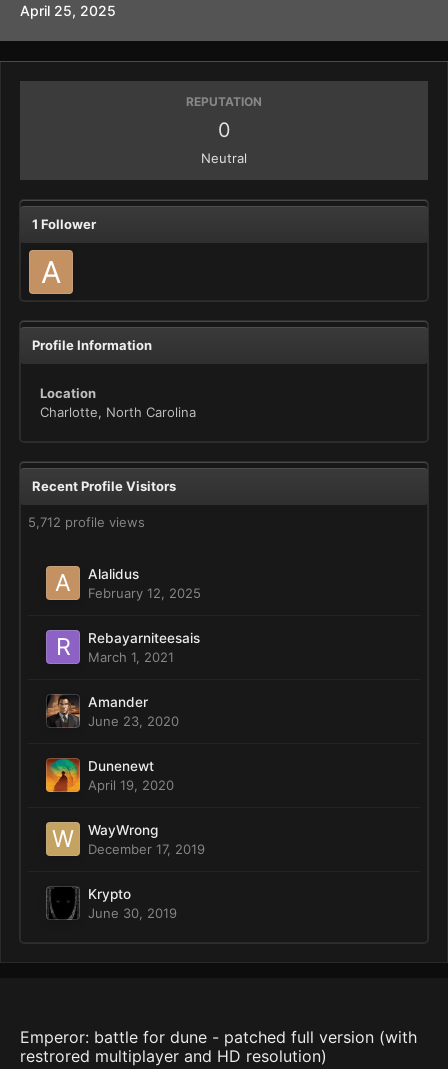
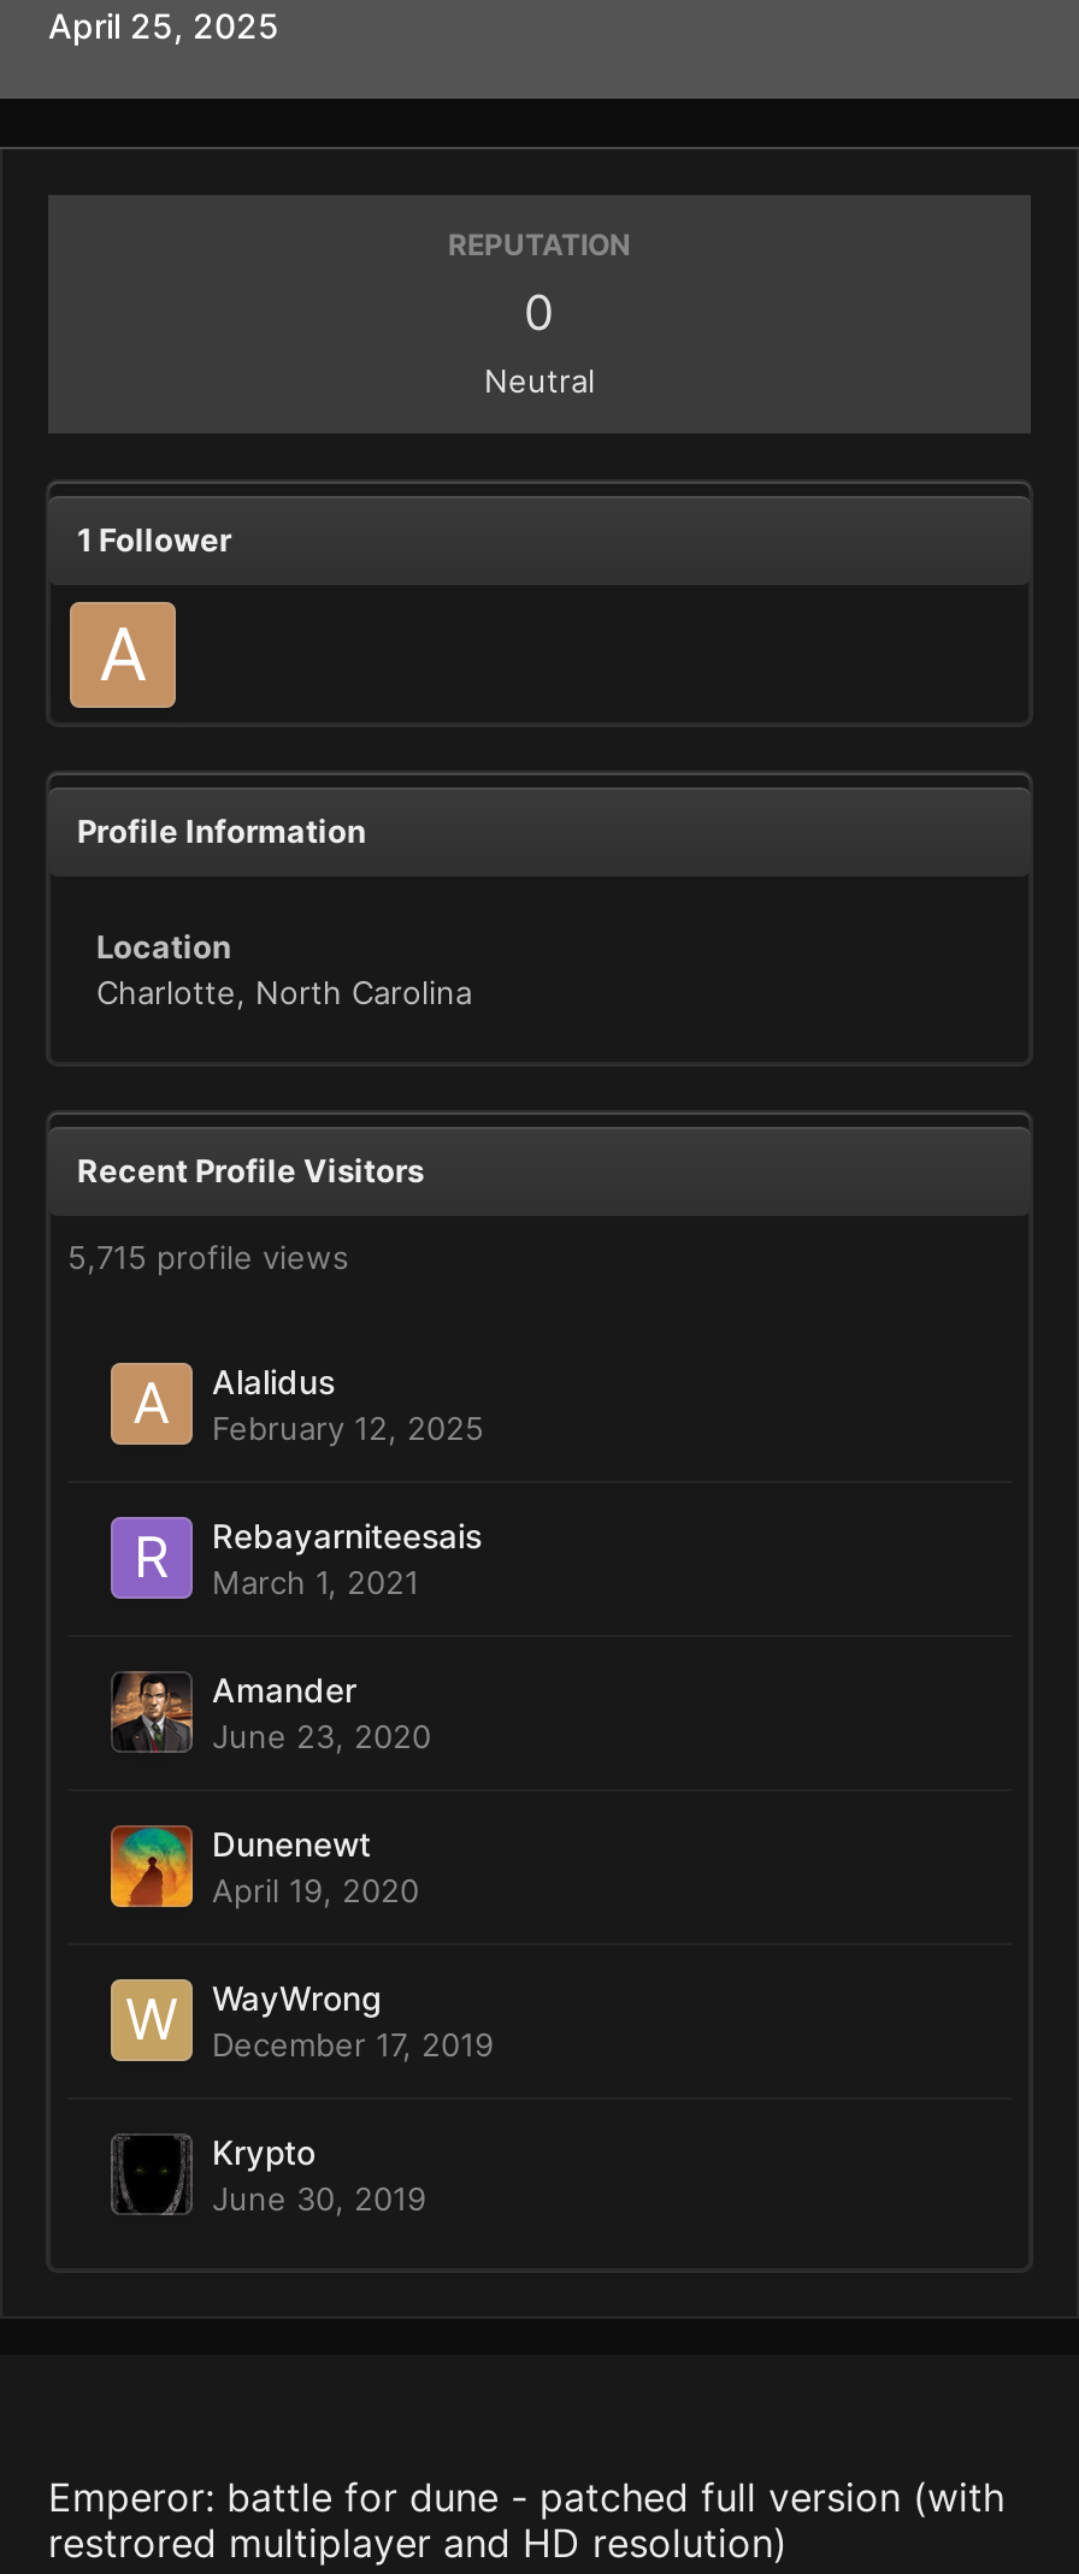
[28,514,145,530] 5,712 profile views -> [67,1238,349,1276] 5,715 profile views

